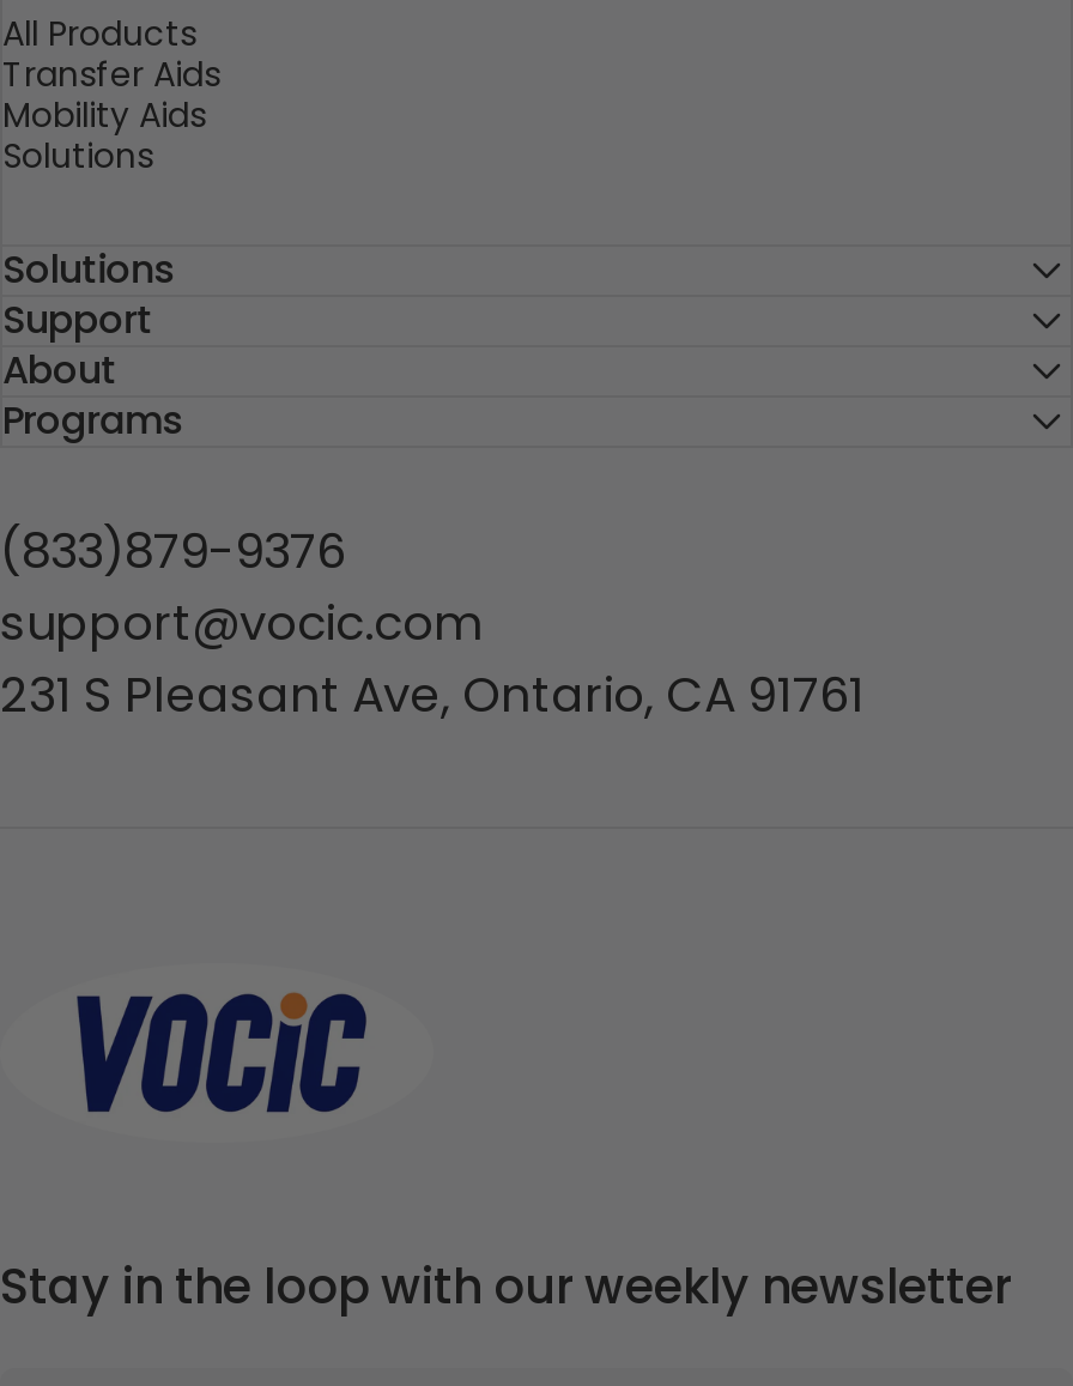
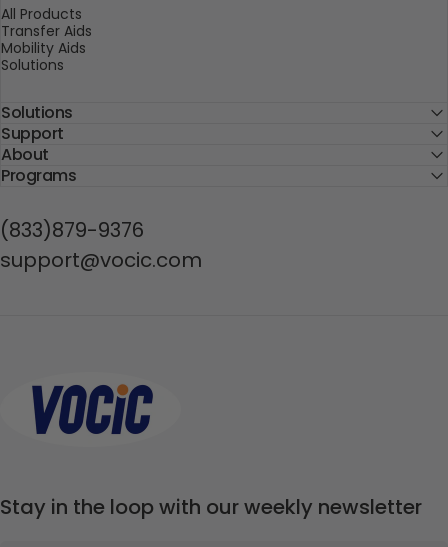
[0,661,865,728] 231 S Pleasant Ave, Ontario, CA 91761 -> none

